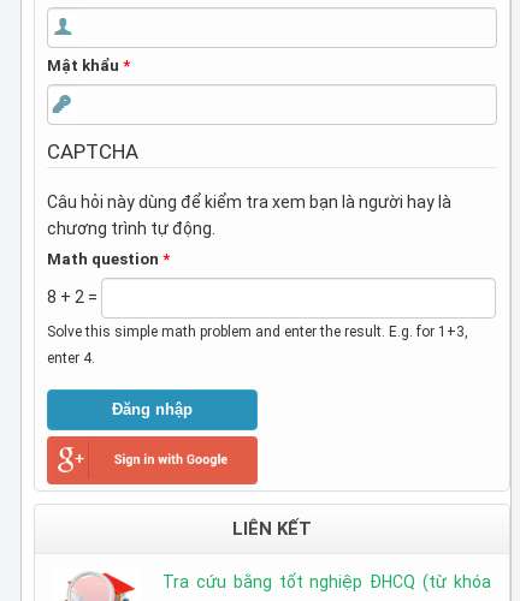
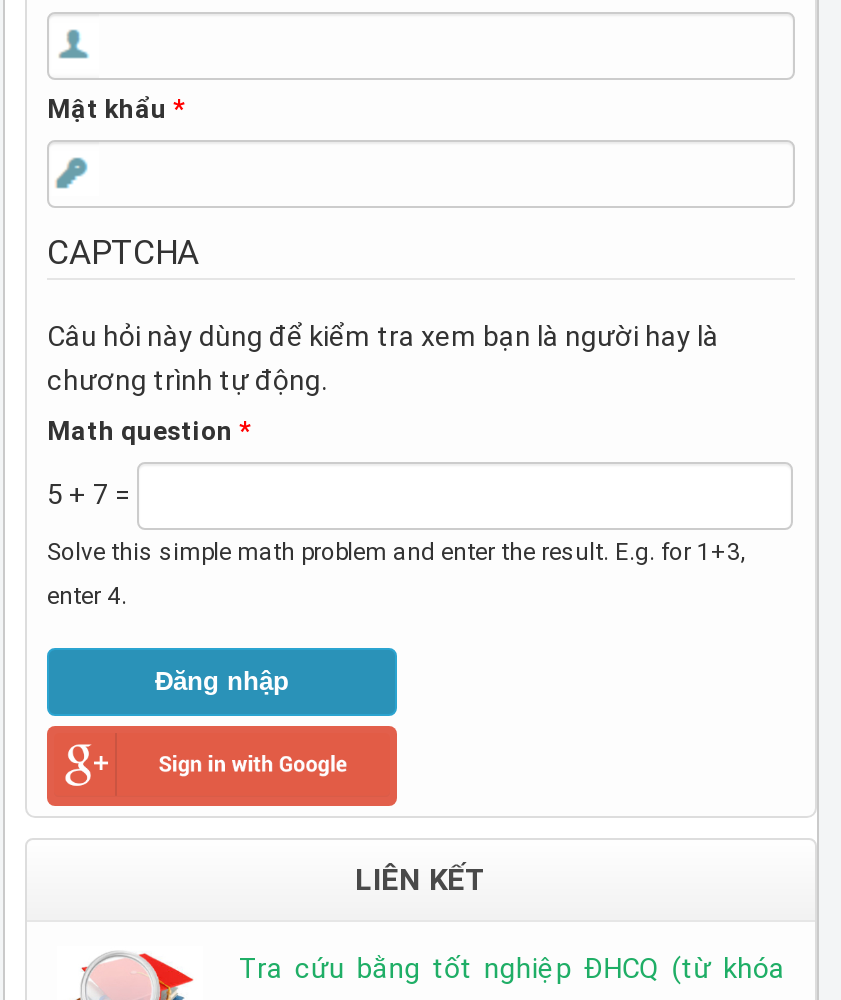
[47,287,101,307] 8 + 2 = -> [47,478,137,510] 5 + 7 =

